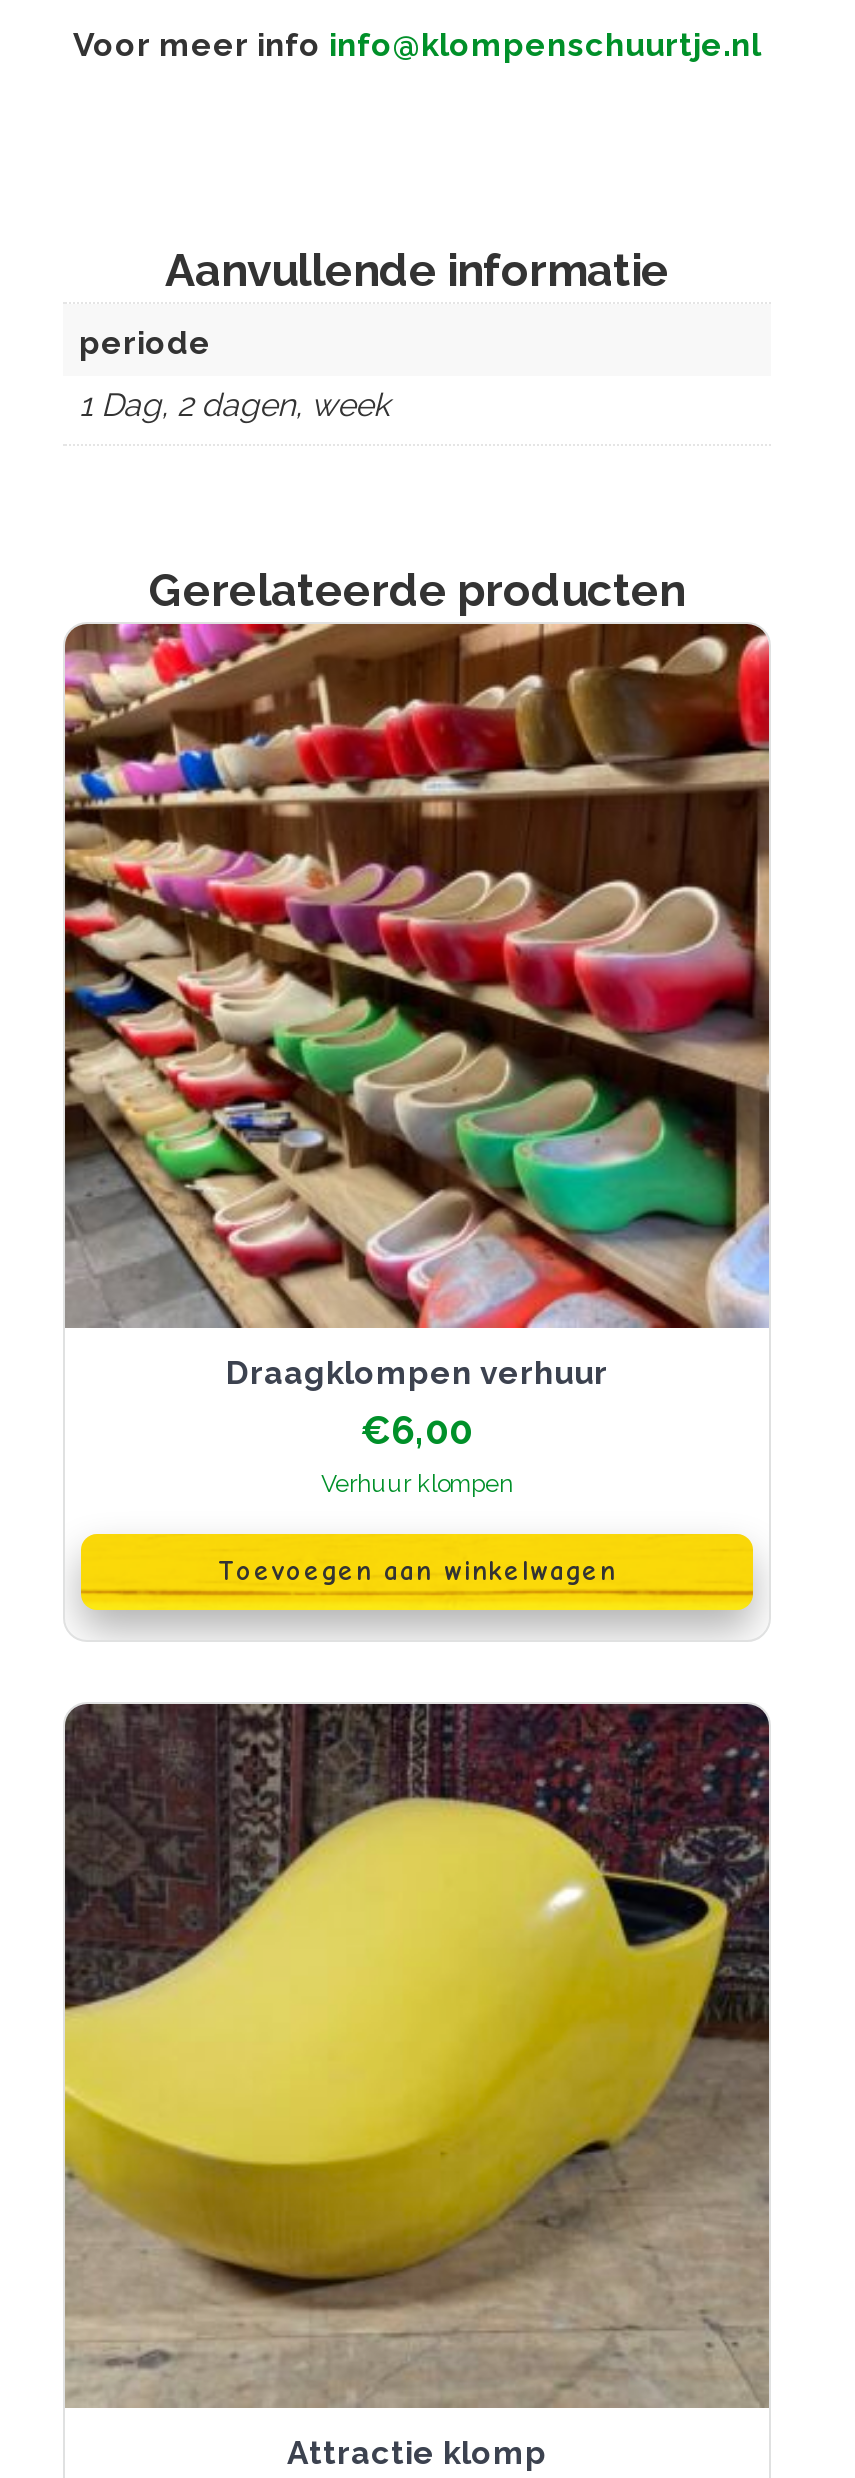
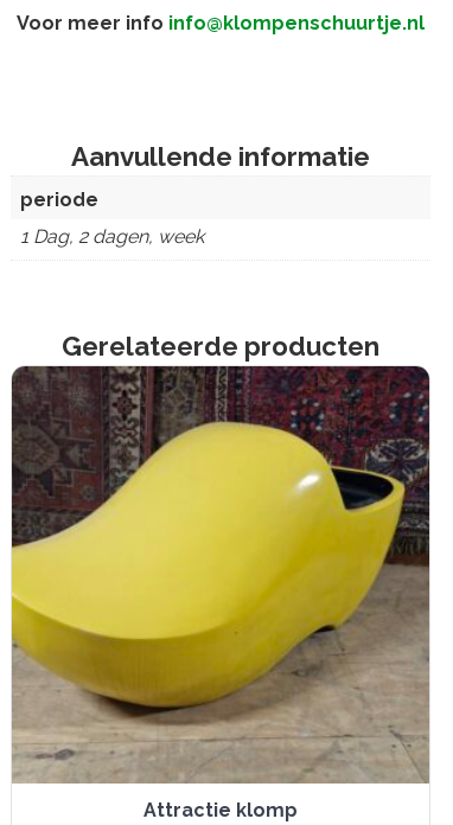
[63,622,771,1588] [image] | Draagklompen verhuur | €6,00 | Verhuur klompen | Toevoegen aan winkelwagen -> none

